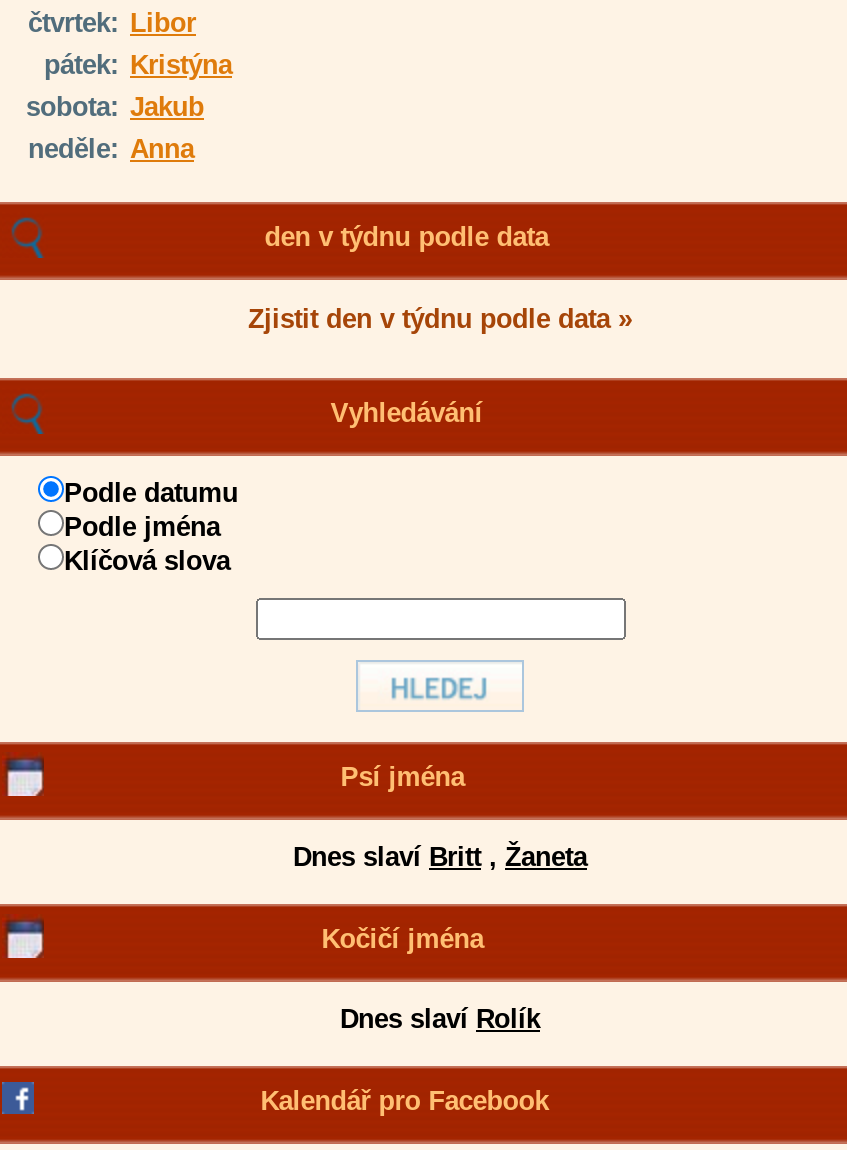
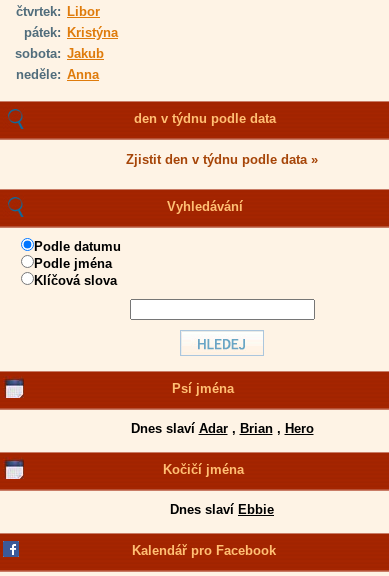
[293,842,587,872] Dnes slaví Britt, Žaneta -> [130,421,313,436] Dnes slaví Adar, Brian, Hero
[340,1004,540,1034] Dnes slaví Rolík -> [170,502,274,517] Dnes slaví Ebbie

